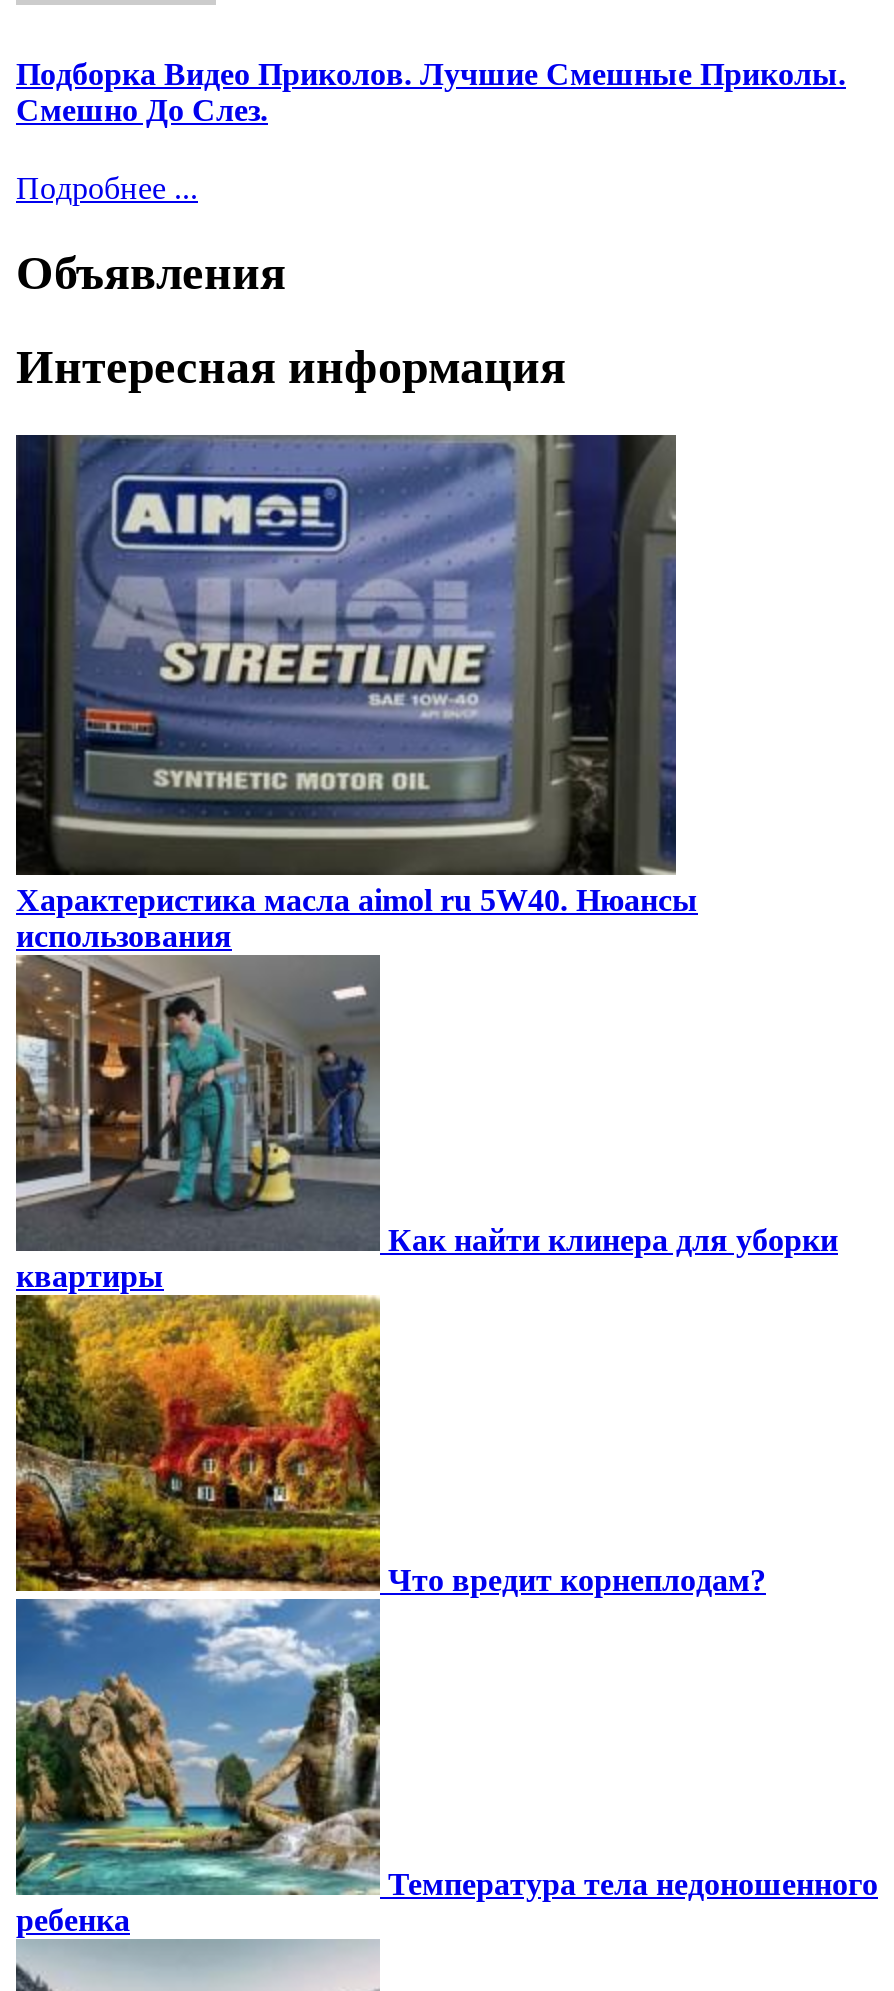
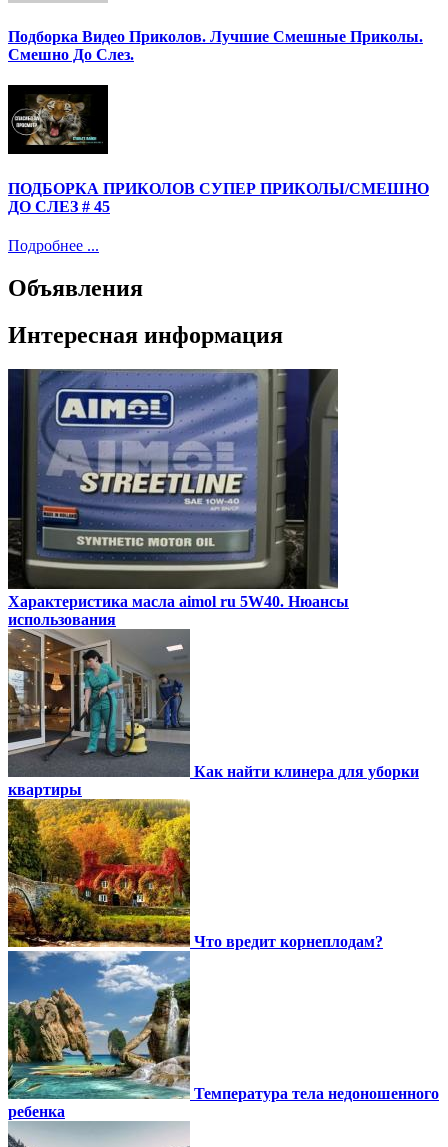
none -> [7,85,429,215] [image] | ПОДБОРКА ПРИКОЛОВ СУПЕР ПРИКОЛЫ/СМЕШНО | ДО СЛЕЗ # 45

